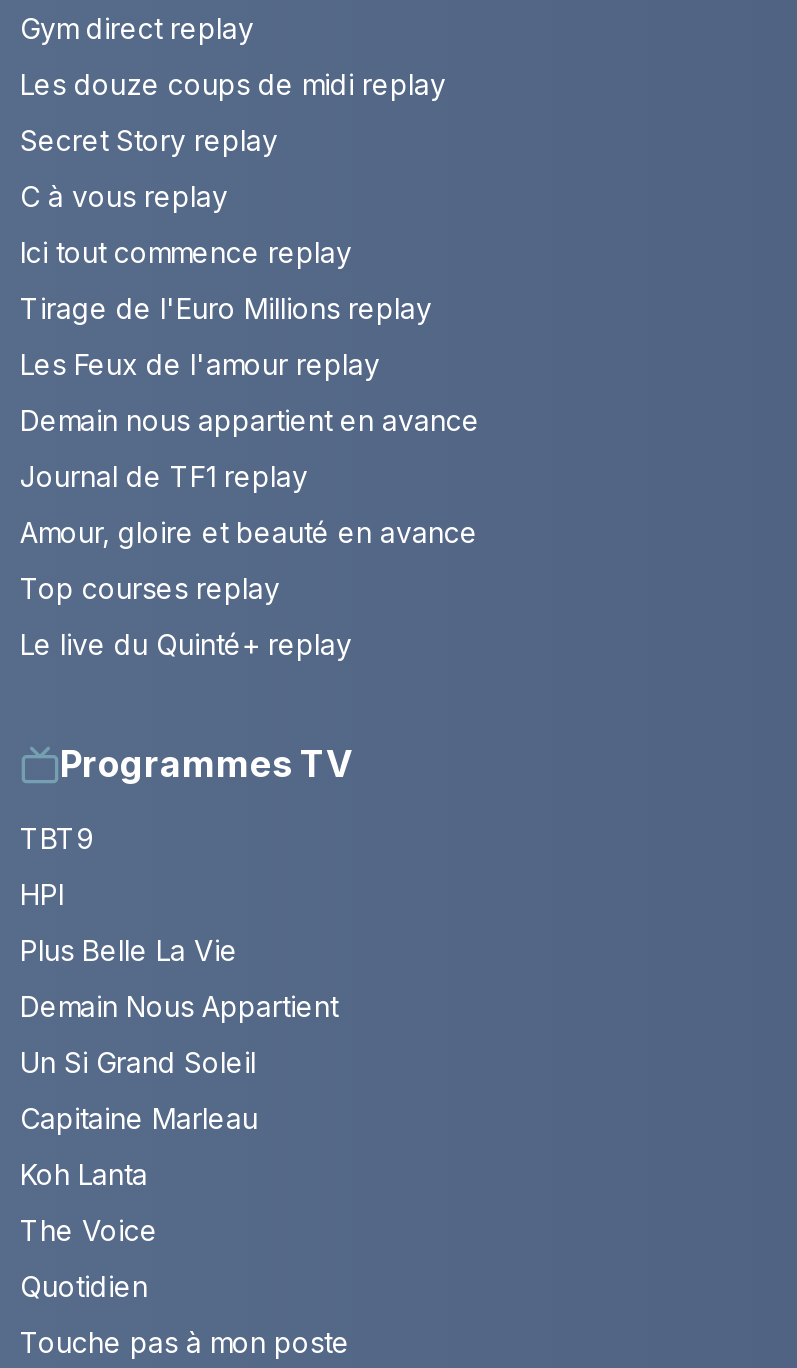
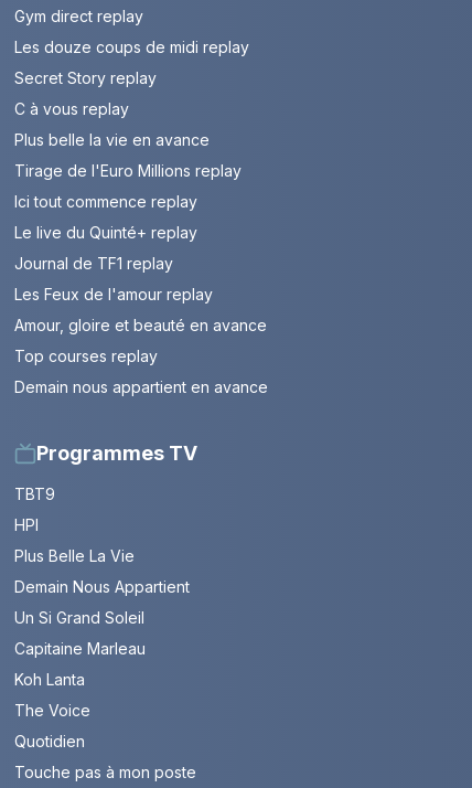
none -> [14,130,210,149] Plus belle la vie en avance
moved [20,235,352,269] -> [14,192,197,211]: Ici tout commence replay
moved [20,347,380,381] -> [14,285,213,304]: Les Feux de l'amour replay
moved [20,403,480,437] -> [14,378,268,396]: Demain nous appartient en avance
moved [20,627,352,661] -> [14,223,197,242]: Le live du Quinté+ replay

